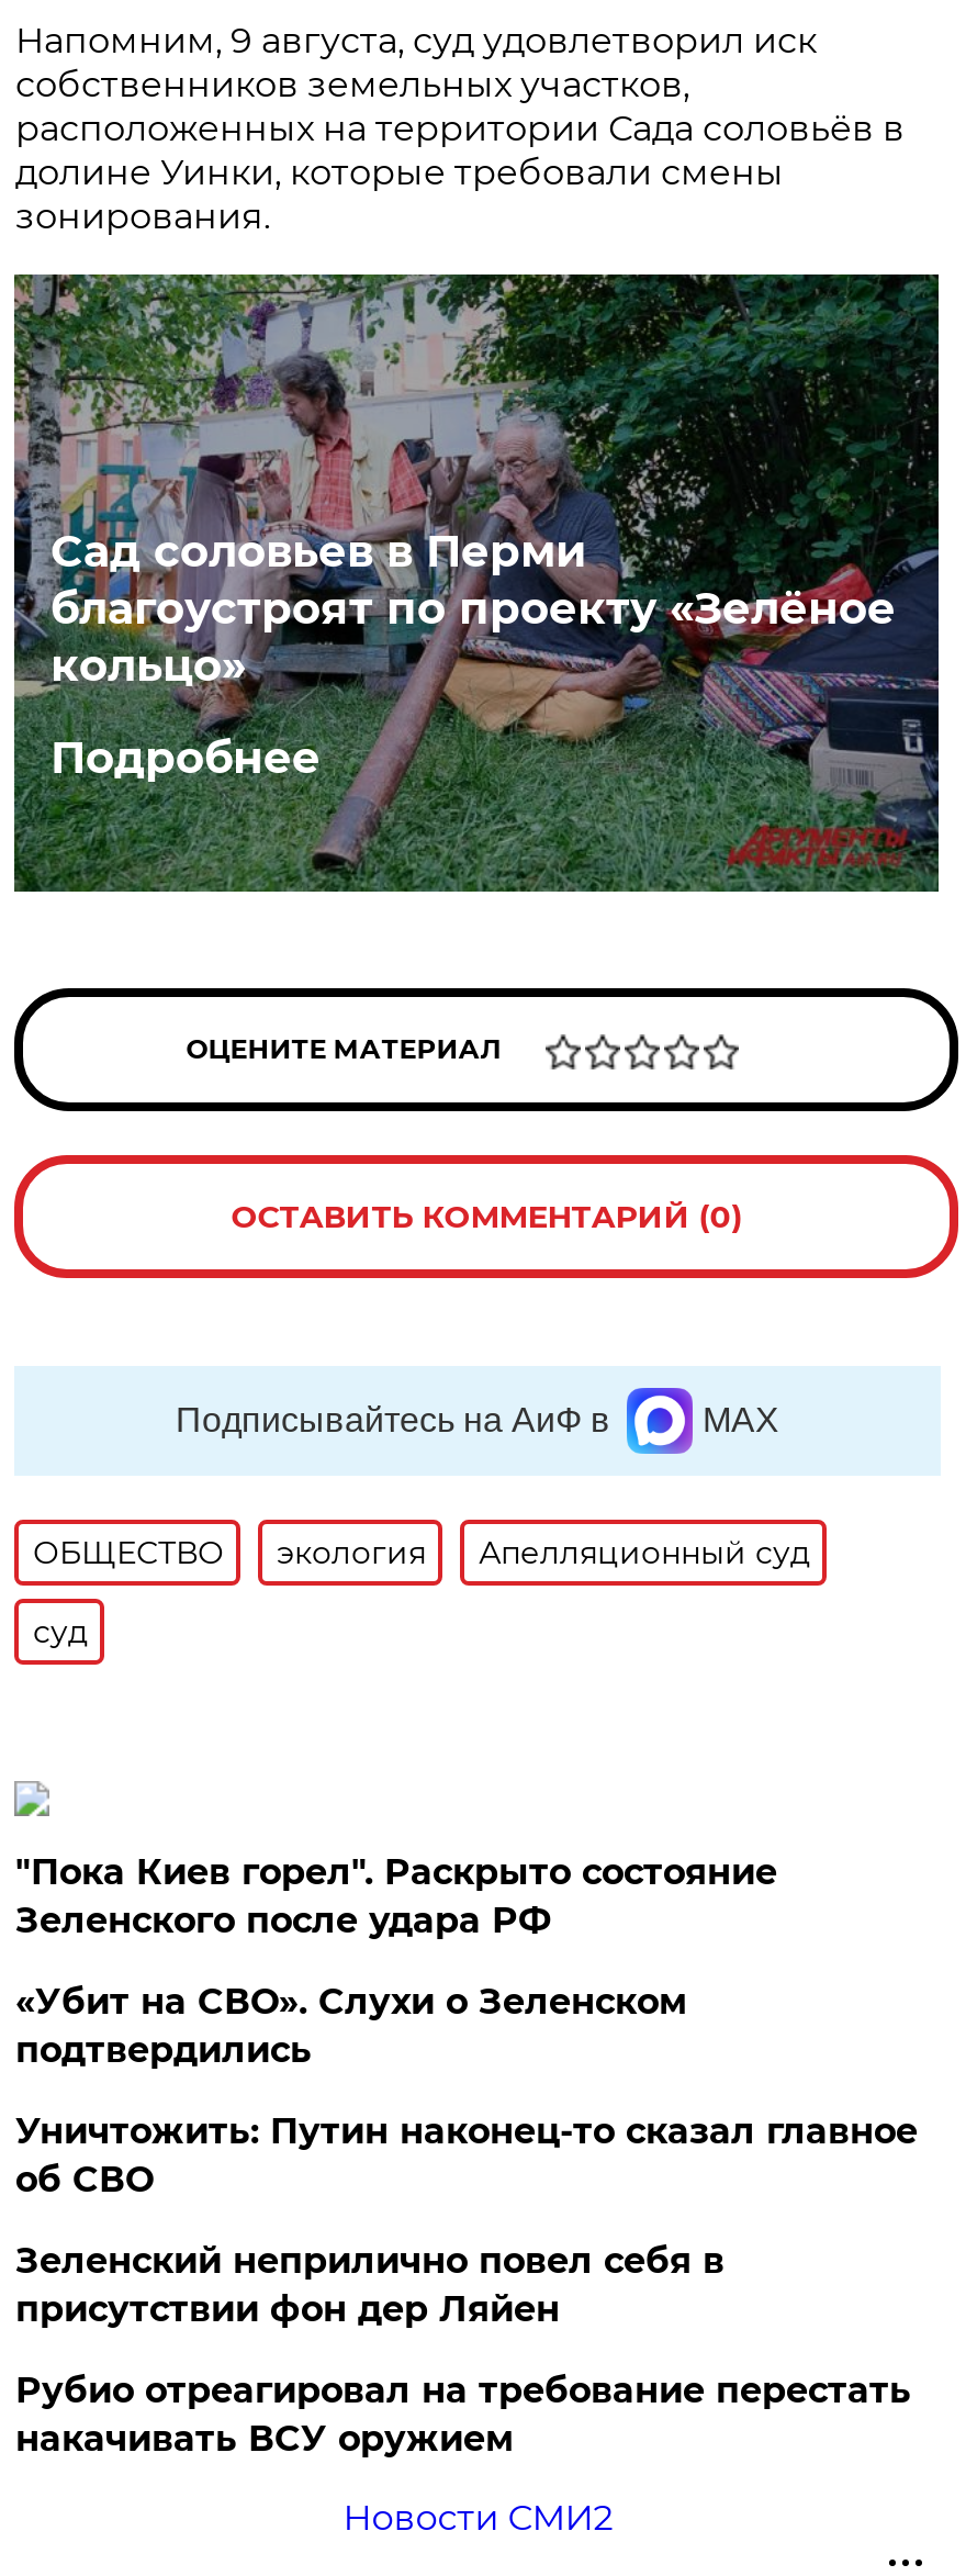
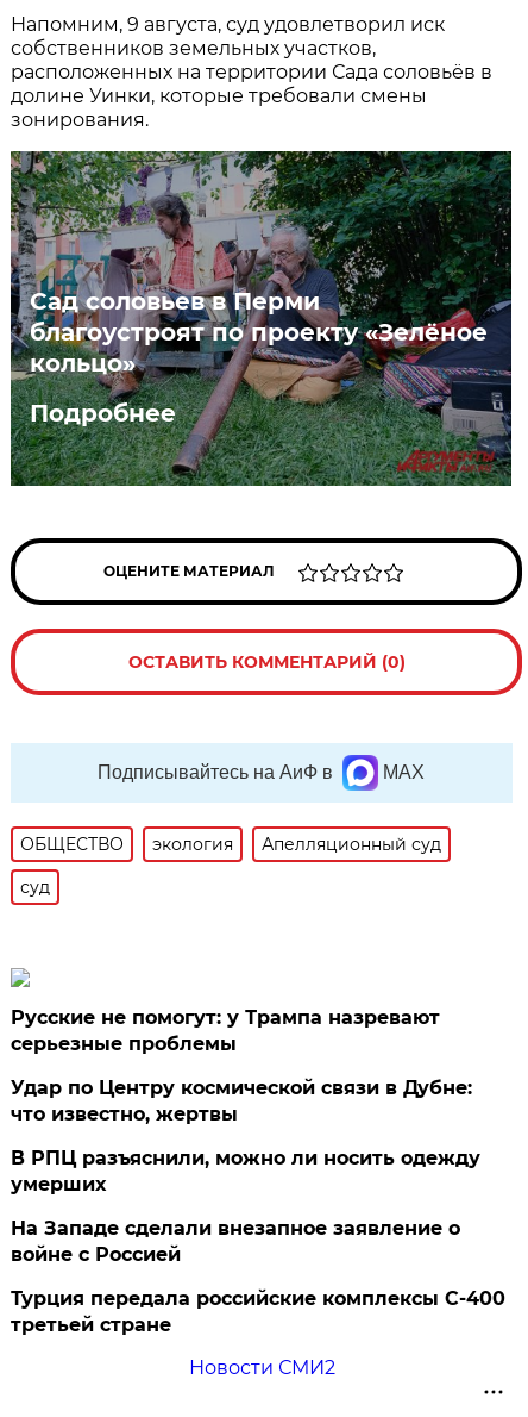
[15,1851,777,1941] "Пока Киев горел". Раскрыто состояние | Зеленского после удара РФ -> [11,1006,440,1055] Русские не помогут: у Трампа назревают | серьезные проблемы
[15,1981,687,2071] «Убит на СВО». Слухи о Зеленском | подтвердились -> [11,1076,473,1125] Удар по Центру космической связи в Дубне: | что известно, жертвы
[15,2110,917,2200] Уничтожить: Путин наконец-то сказал главное | об СВО -> [11,1147,481,1196] В РПЦ разъяснили, можно ли носить одежду | умерших
[15,2240,724,2330] Зеленский неприлично повел cебя в | присутствии фон дер Ляйен -> [11,1217,461,1266] На Западе сделали внезапное заявление о | войне с Россией
[15,2370,911,2460] Рубио отреагировал на требование перестать | накачивать ВСУ оружием -> [11,1287,506,1336] Турция передала российские комплексы С-400 | третьей стране

